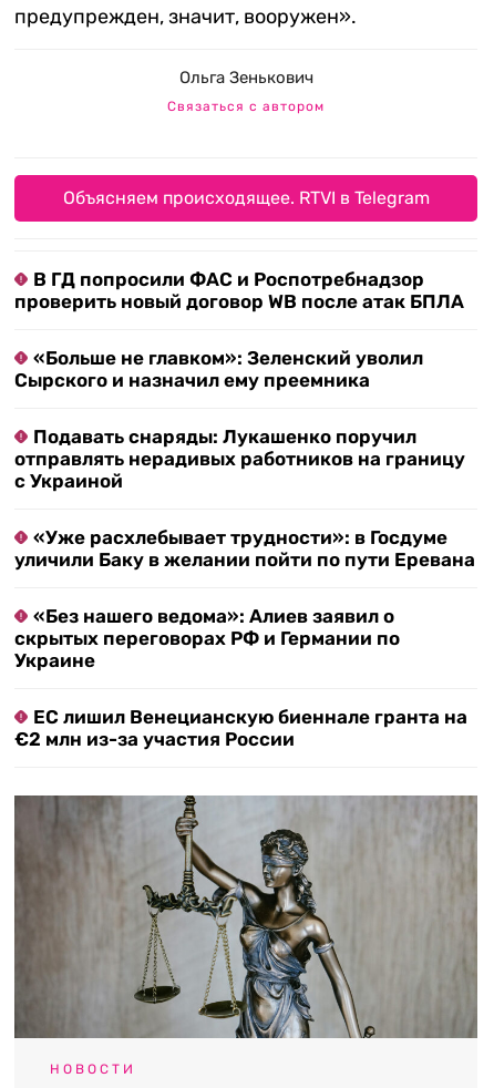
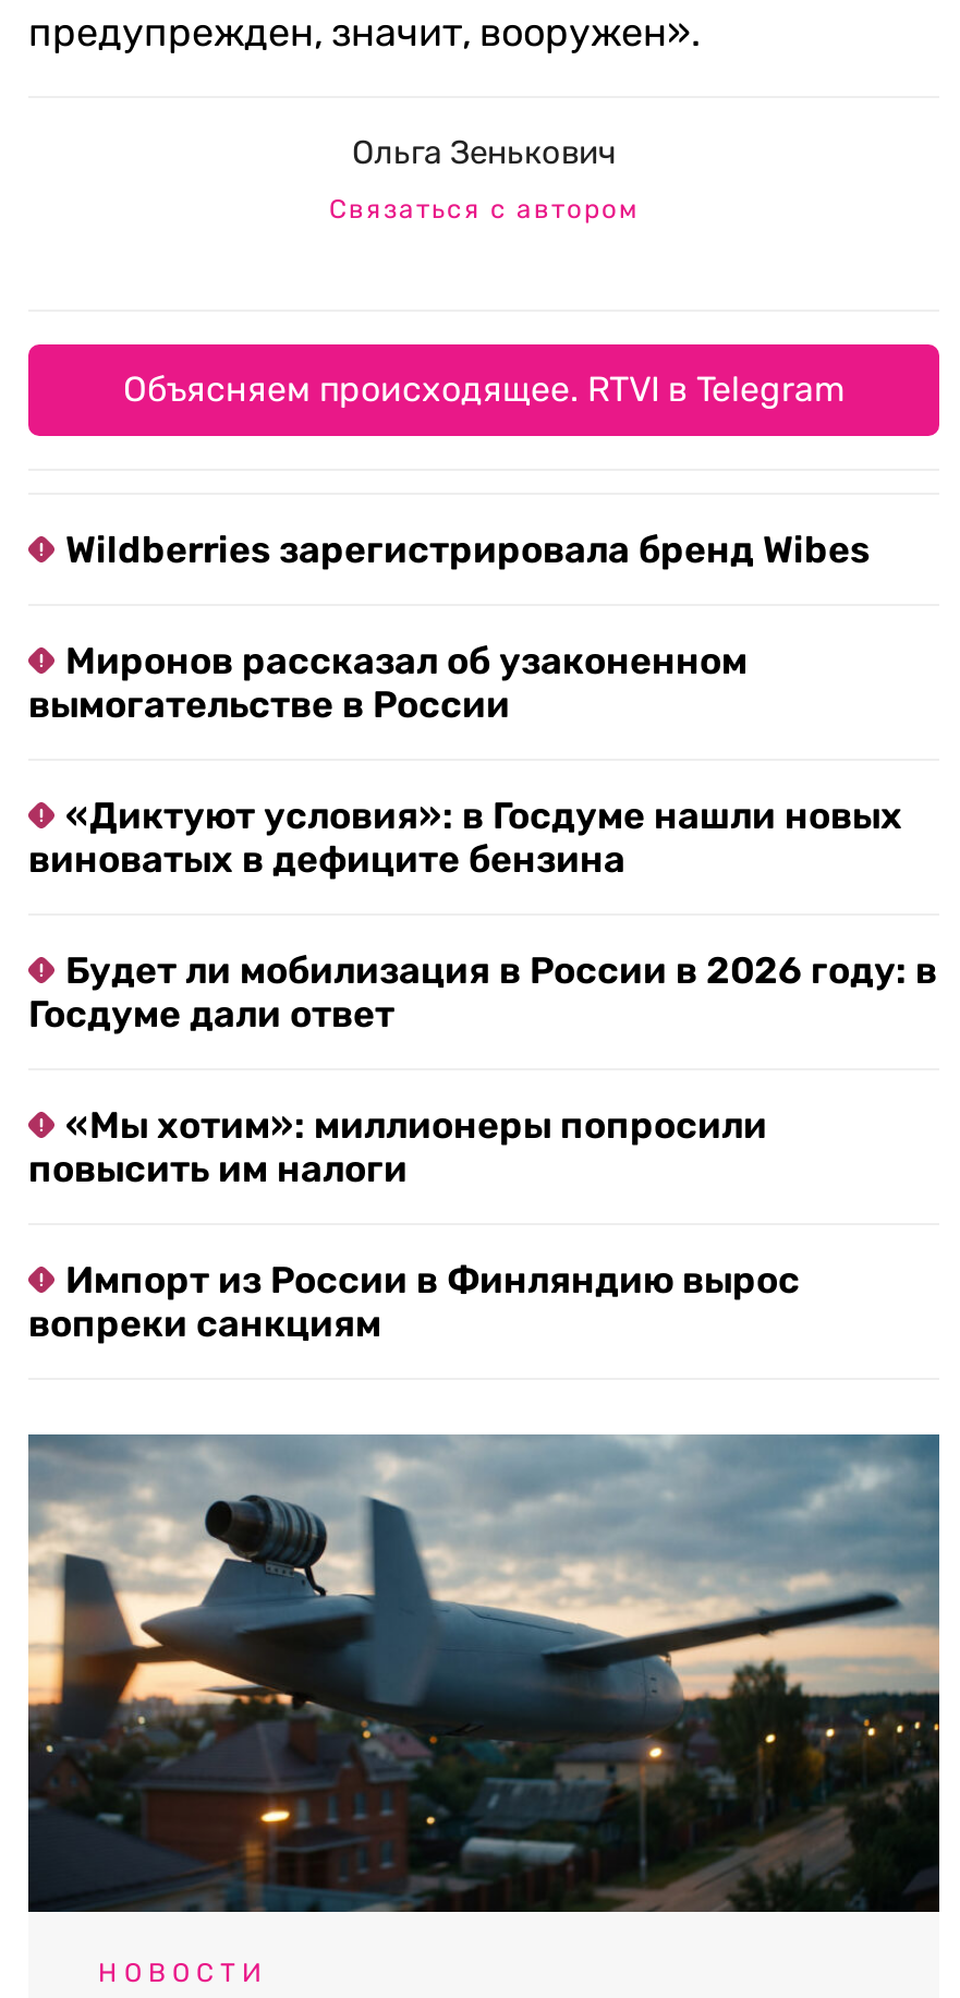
[14,268,464,313] В ГД попросили ФАС и Роспотребнадзор | проверить новый договор WB после атак БПЛА -> [65,528,870,571] Wildberries зарегистрировала бренд Wibes
[14,347,423,391] «Больше не главком»: Зеленский уволил | Сырского и назначил ему преемника -> [28,639,748,726] Миронов рассказал об узаконенном | вымогательстве в России
[14,426,465,492] Подавать снаряды: Лукашенко поручил | отправлять нерадивых работников на границу | с Украиной -> [28,794,902,881] «Диктуют условия»: в Госдуме нашли новых | виноватых в дефиците бензина
[14,526,475,571] «Уже расхлебывает трудности»: в Госдуме | уличили Баку в желании пойти по пути Еревана -> [28,949,937,1036] Будет ли мобилизация в России в 2026 году: в | Госдуме дали ответ
[14,605,400,672] «Без нашего ведома»: Алиев заявил о | скрытых переговорах РФ и Германии по | Украине -> [28,1103,767,1191] «Мы хотим»: миллионеры попросили | повысить им налоги
[14,706,467,750] ЕС лишил Венецианскую биеннале гранта на | €2 млн из-за участия России -> [28,1258,800,1345] Импорт из России в Финляндию вырос | вопреки санкциям
[13,796,478,1039] [image] -> [26,1450,939,1914] [image]

